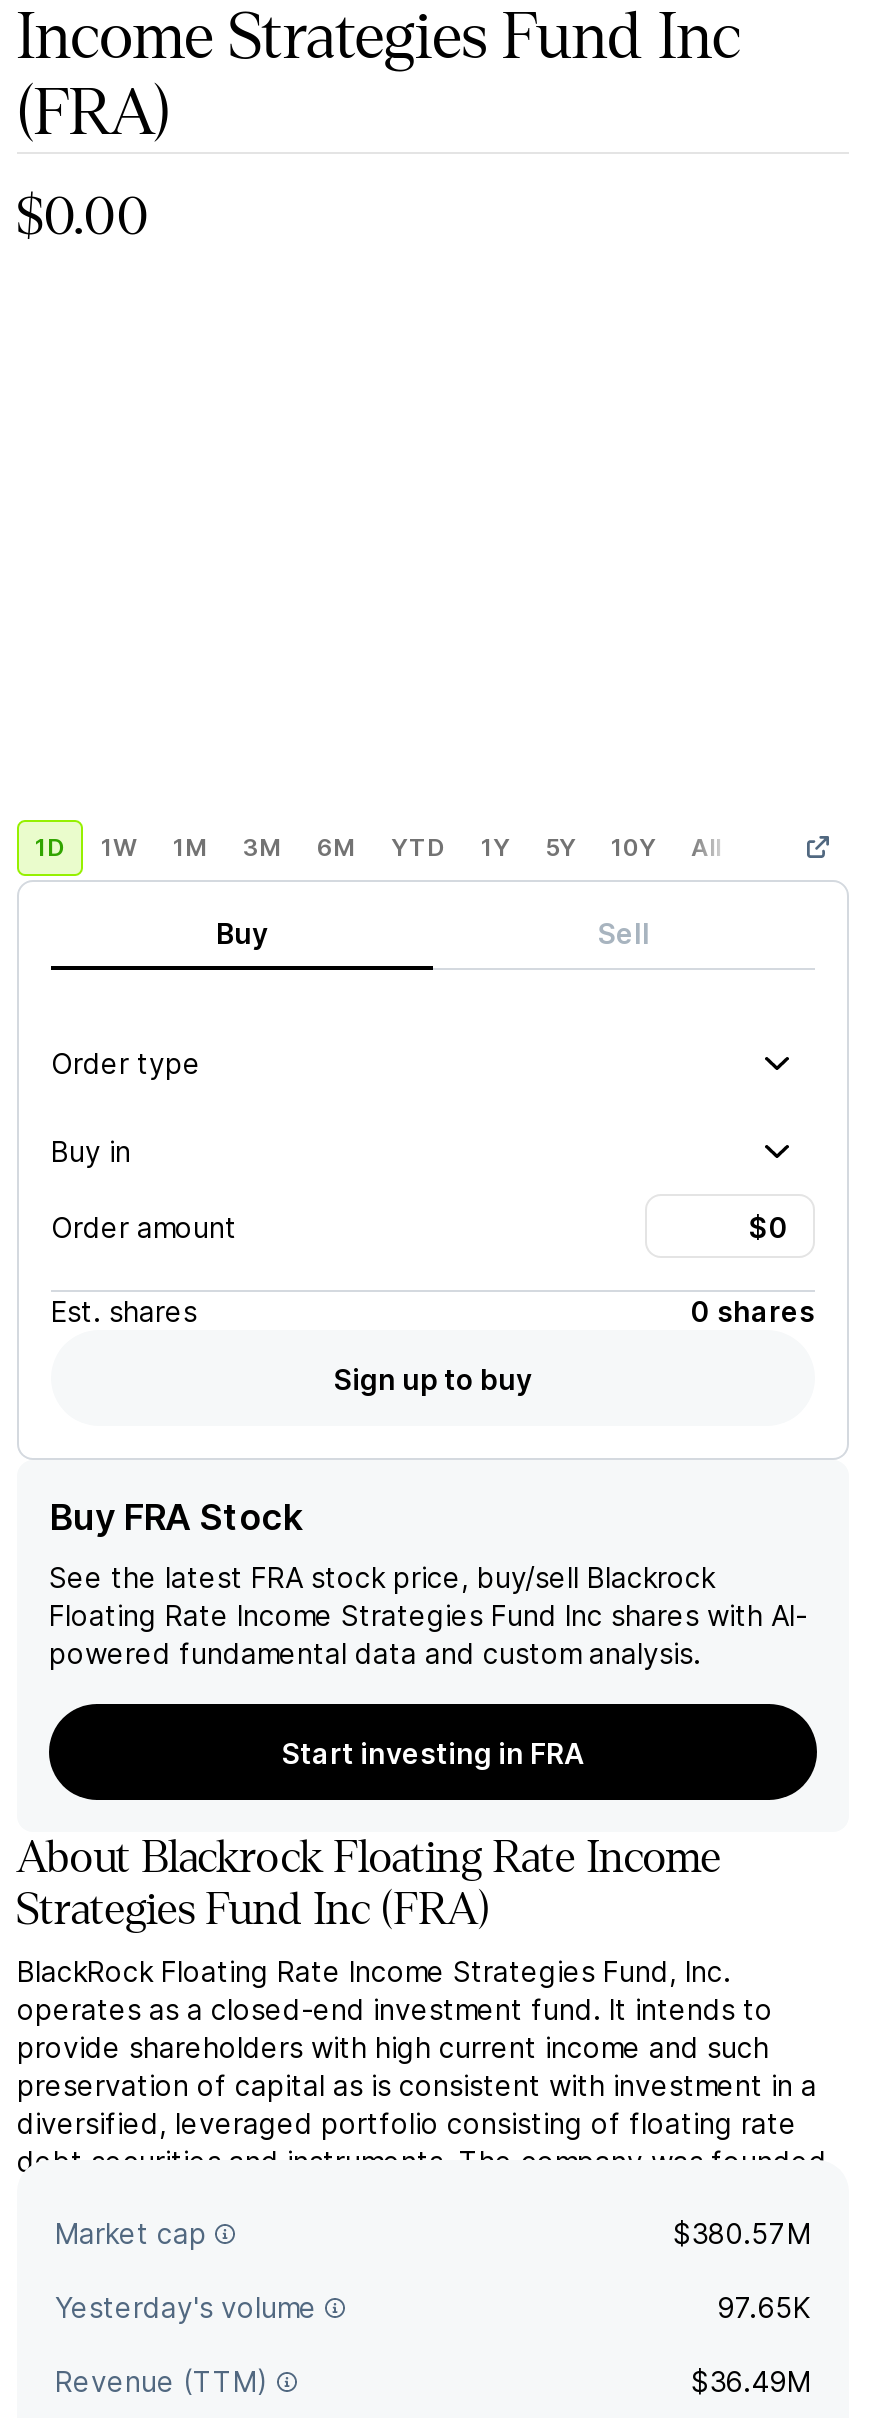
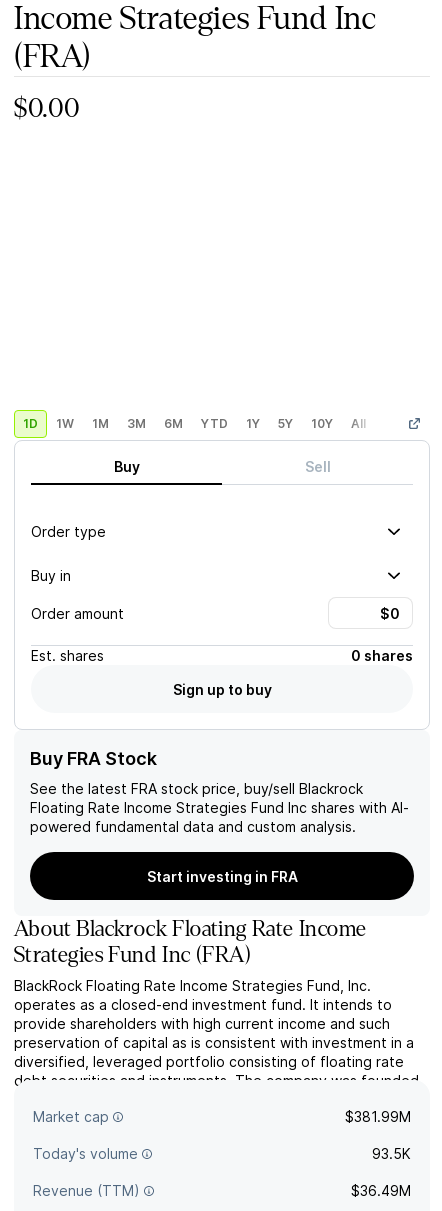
[673,2216,811,2250] $380.57M -> [345,1108,411,1125] $381.99M
[55,2290,811,2324] Yesterday's volume | 97.65K -> [33,1145,411,1162] Today's volume | 93.5K

